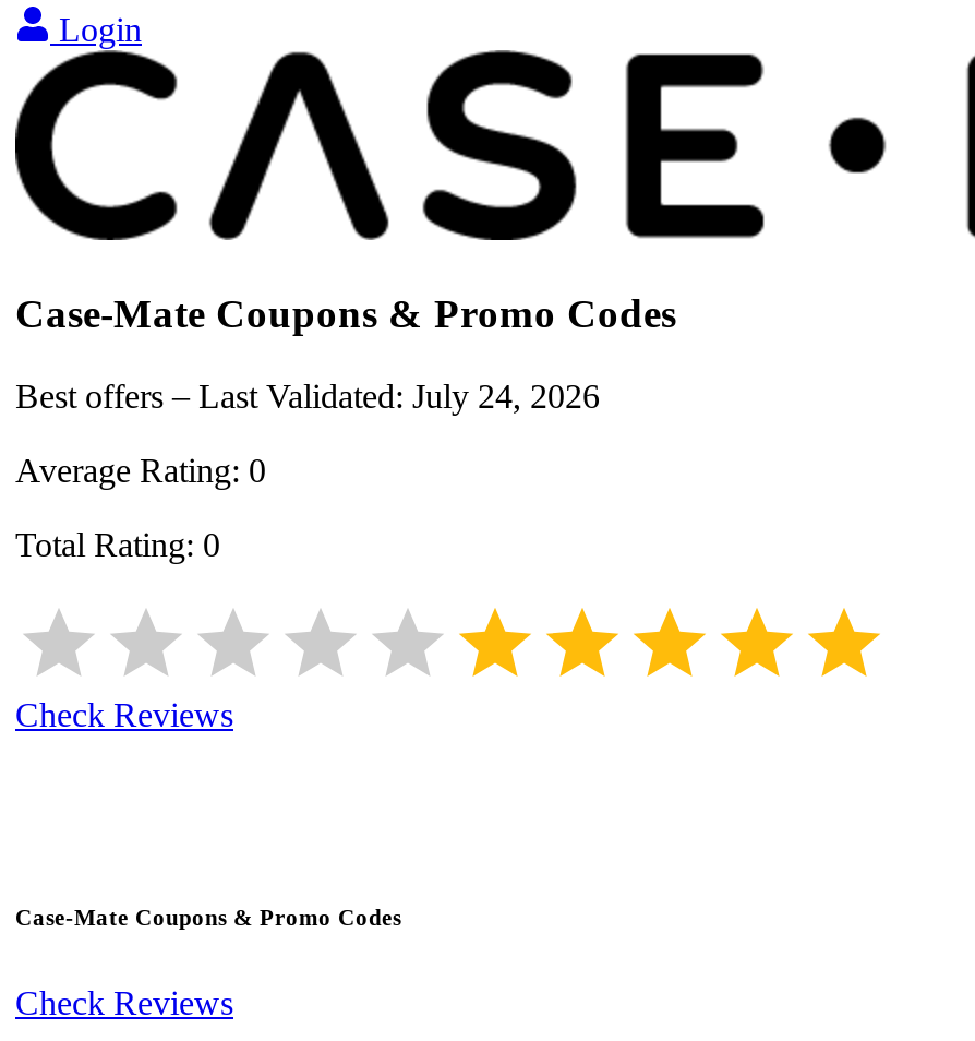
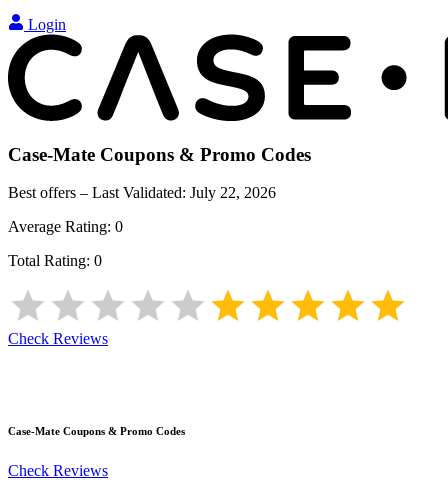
[15,378,600,416] Best offers – Last Validated: July 24, 2026 -> [8,184,276,201] Best offers – Last Validated: July 22, 2026

